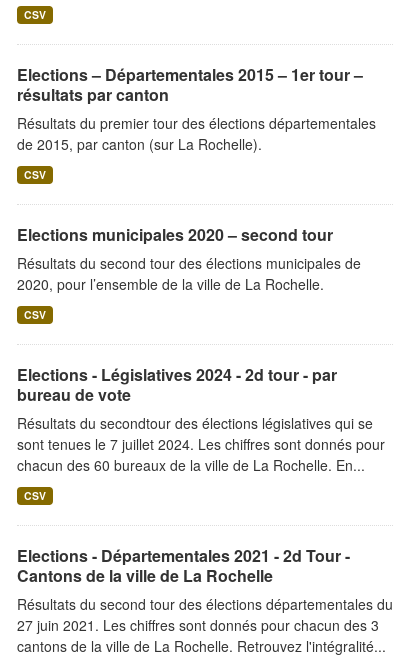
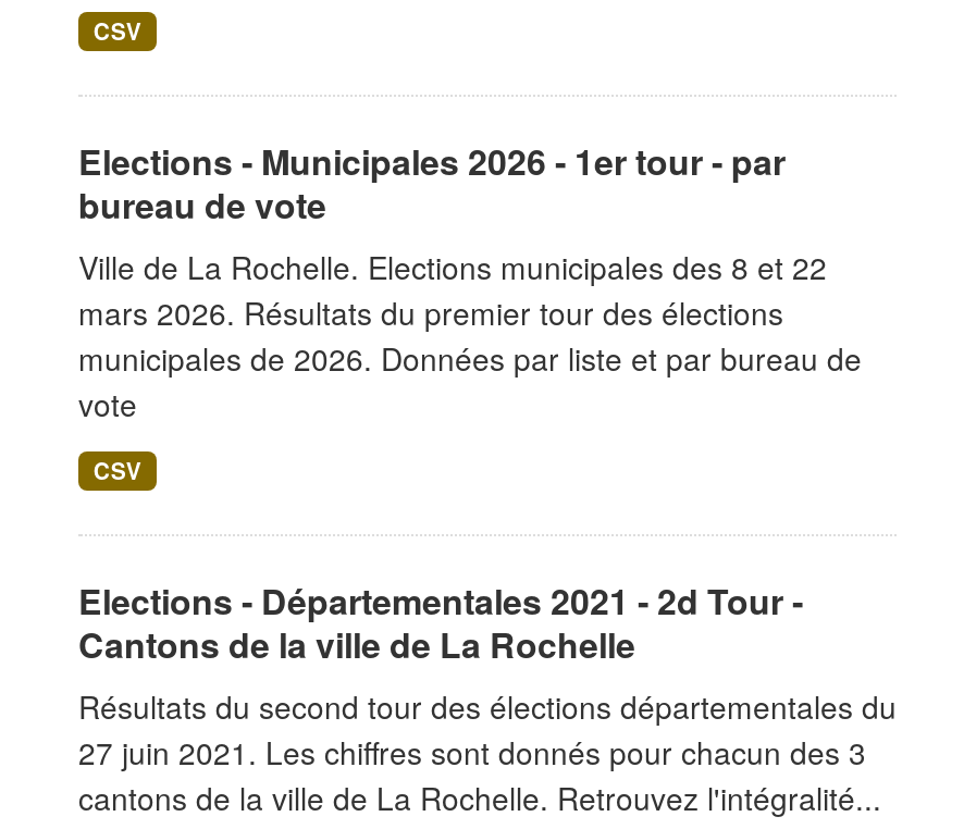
[17,63,376,386] Elections – Départementales 2015 – 1er tour – | résultats par canton | Résultats du premier tour des élections départementales | de 2015, par canton (sur La Rochelle). | CSV | Elections municipales 2020 – second tour | Résultats du second tour des élections municipales de | 2020, pour l’ensemble de la ville de La Rochelle. | CSV | Elections - Législatives 2024 - 2d tour - par -> [78,136,786,186] Elections - Municipales 2026 - 1er tour - par
moved [17,383,131,406] -> [78,180,326,230]: bureau de vote
[17,413,385,475] Résultats du secondtour des élections législatives qui se | sont tenues le 7 juillet 2024. Les chiffres sont donnés pour | chacun des 60 bureaux de la ville de La Rochelle. En... -> [78,245,862,425] Ville de La Rochelle. Elections municipales des 8 et 22 | mars 2026. Résultats du premier tour des élections | municipales de 2026. Données par liste et par bureau de | vote

